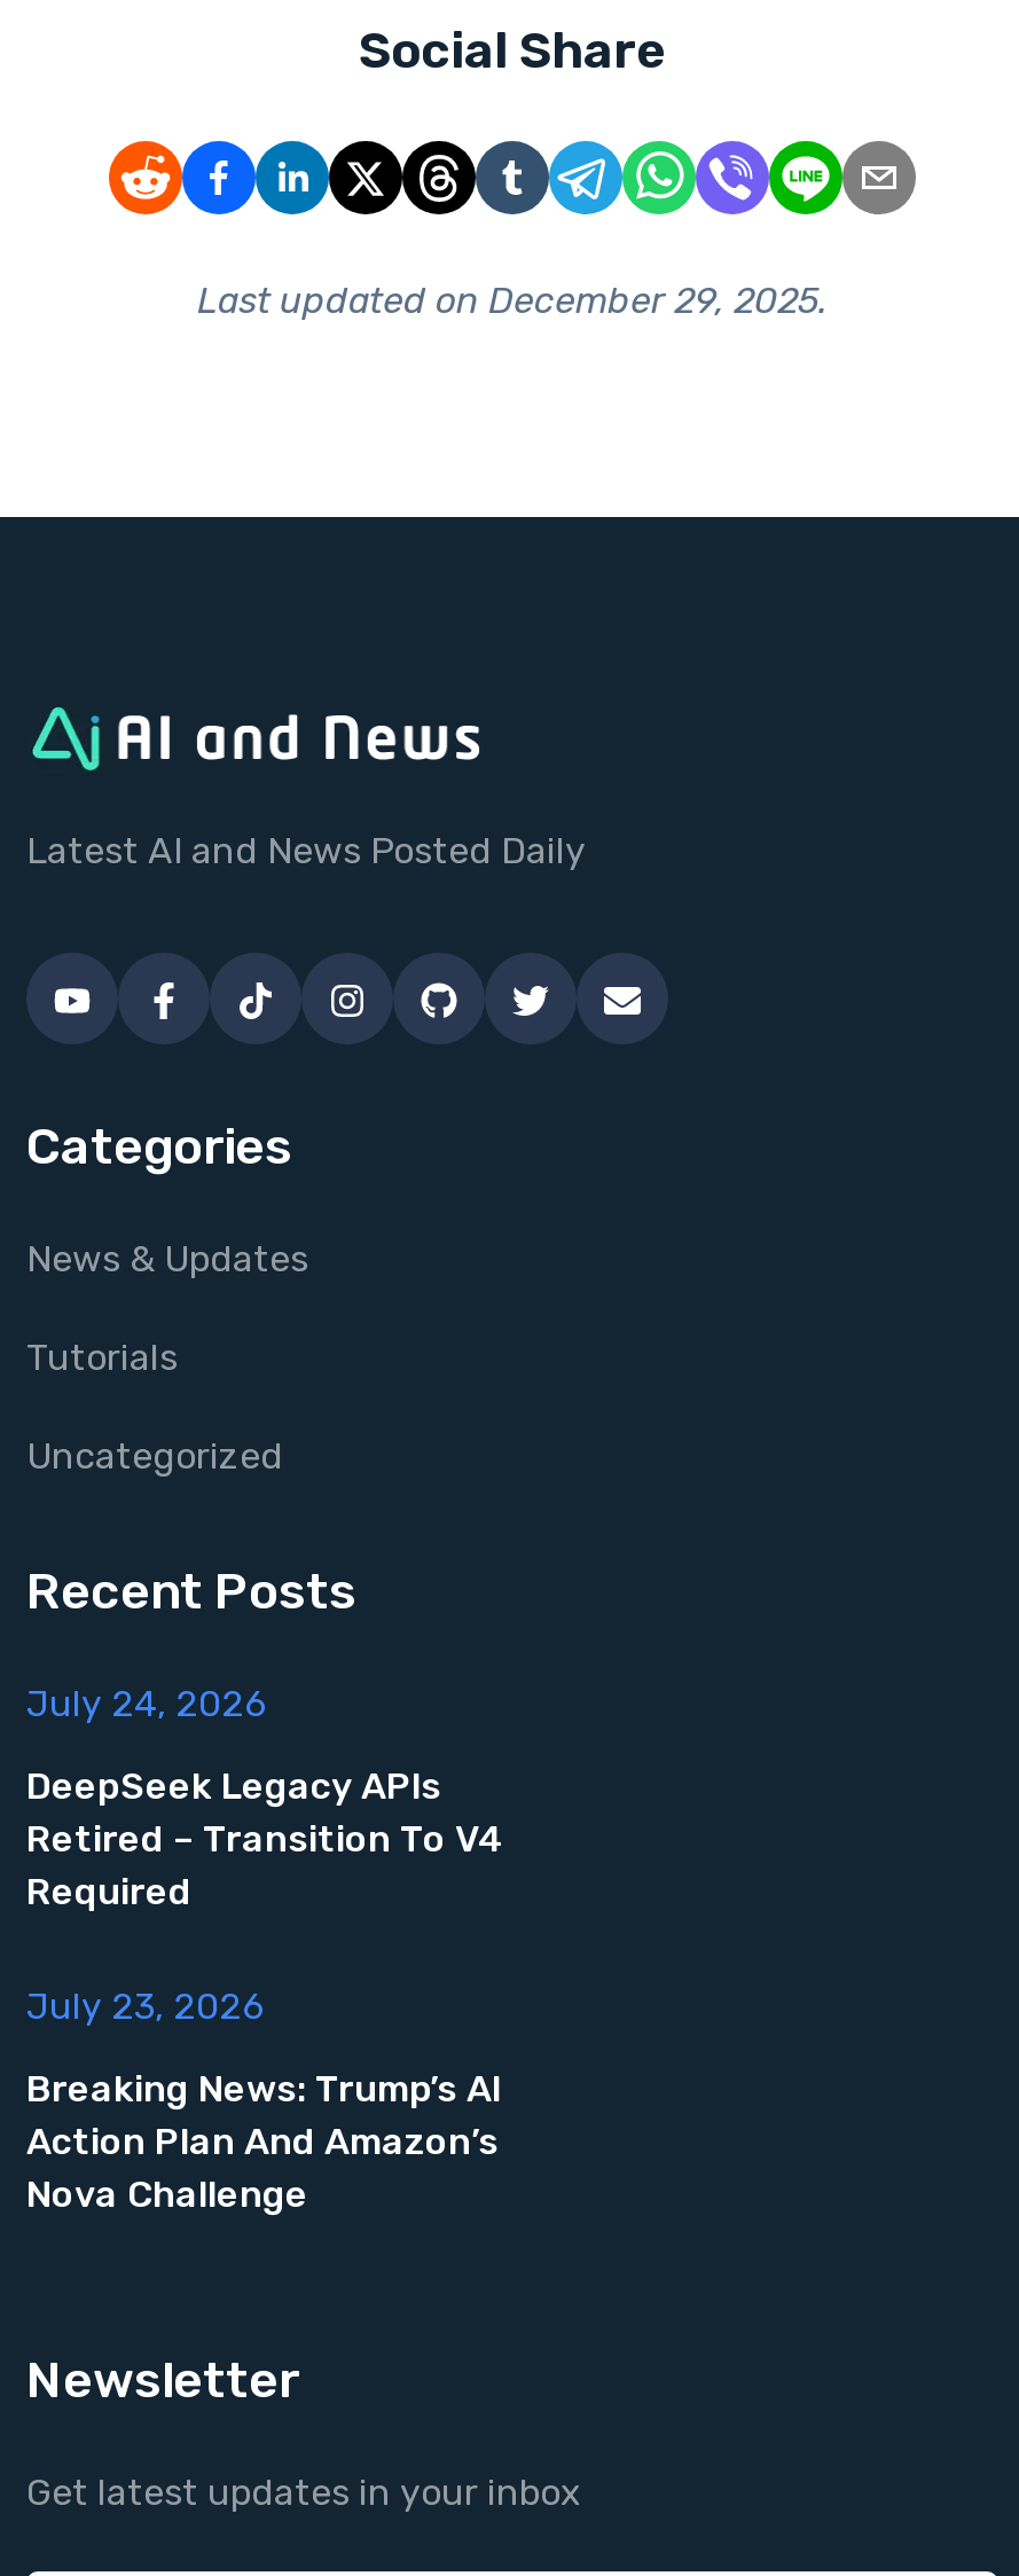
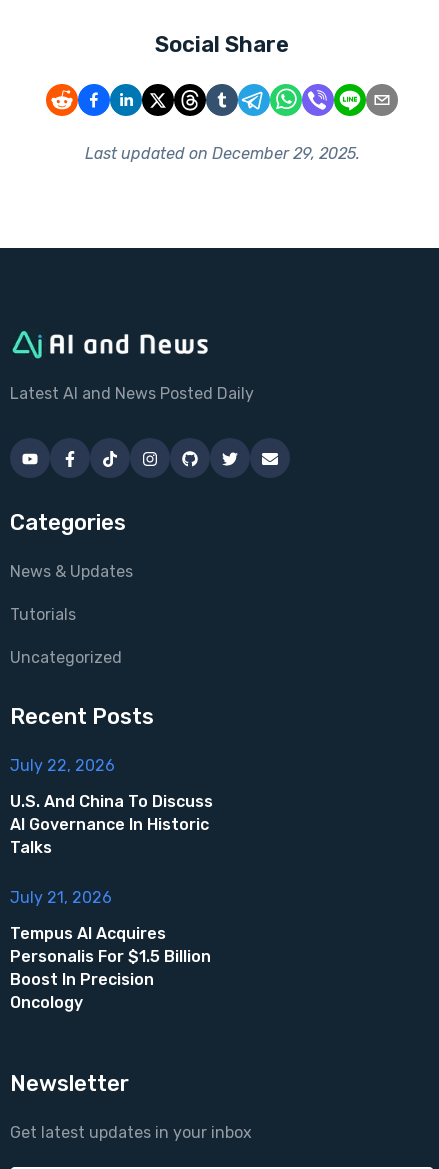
[26,1682,267,1726] July 24, 2026 -> [10,756,115,775] July 22, 2026
[26,1765,503,1914] DeepSeek Legacy APIs | Retired – Transition To V4 | Required -> [10,792,213,857] U.S. And China To Discuss | AI Governance In Historic | Talks
[26,1985,265,2028] July 23, 2026 -> [10,888,112,907] July 21, 2026
[26,2067,501,2216] Breaking News: Trump’s AI | Action Plan And Amazon’s | Nova Challenge -> [10,924,211,1012] Tempus AI Acquires | Personalis For $1.5 Billion | Boost In Precision | Oncology

